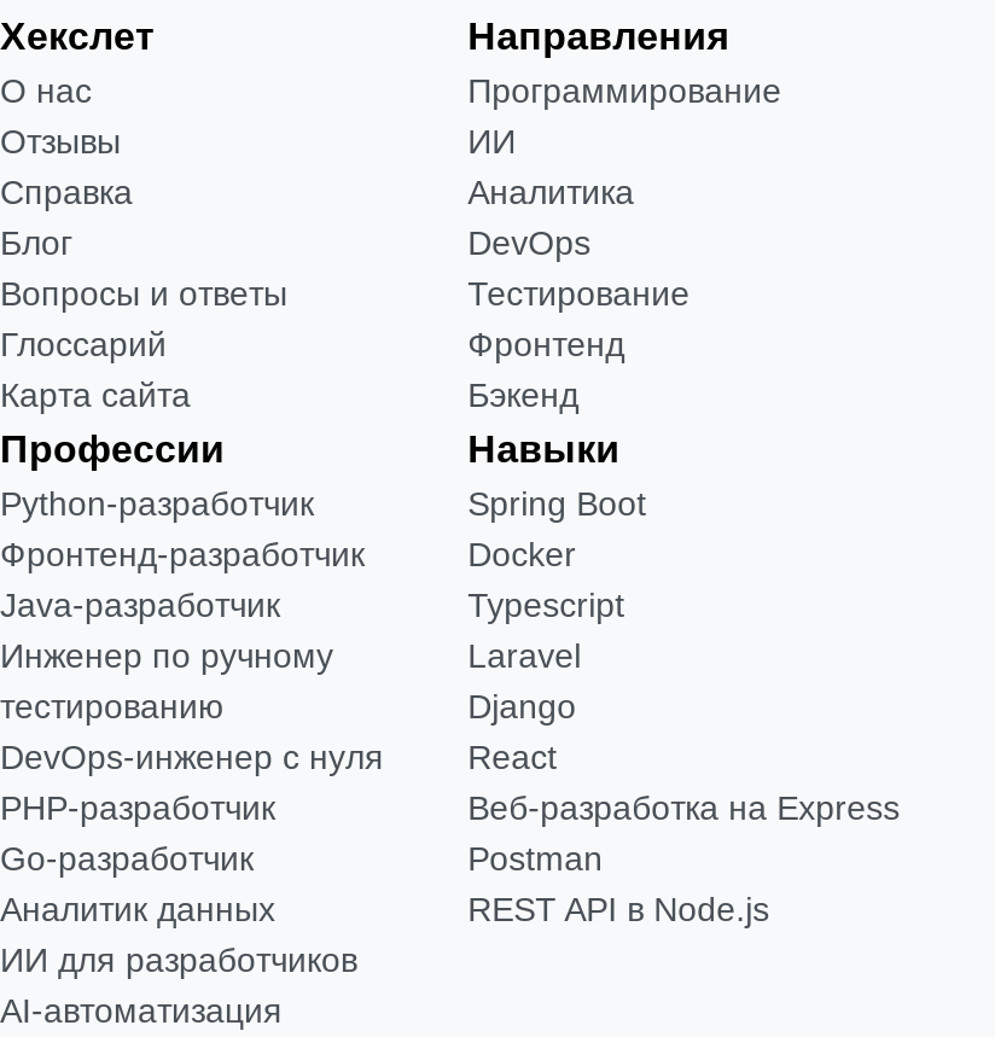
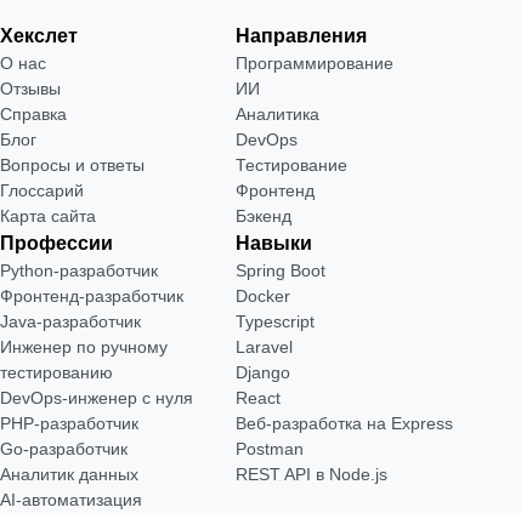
[0,940,357,979] ИИ для разработчиков -> none

